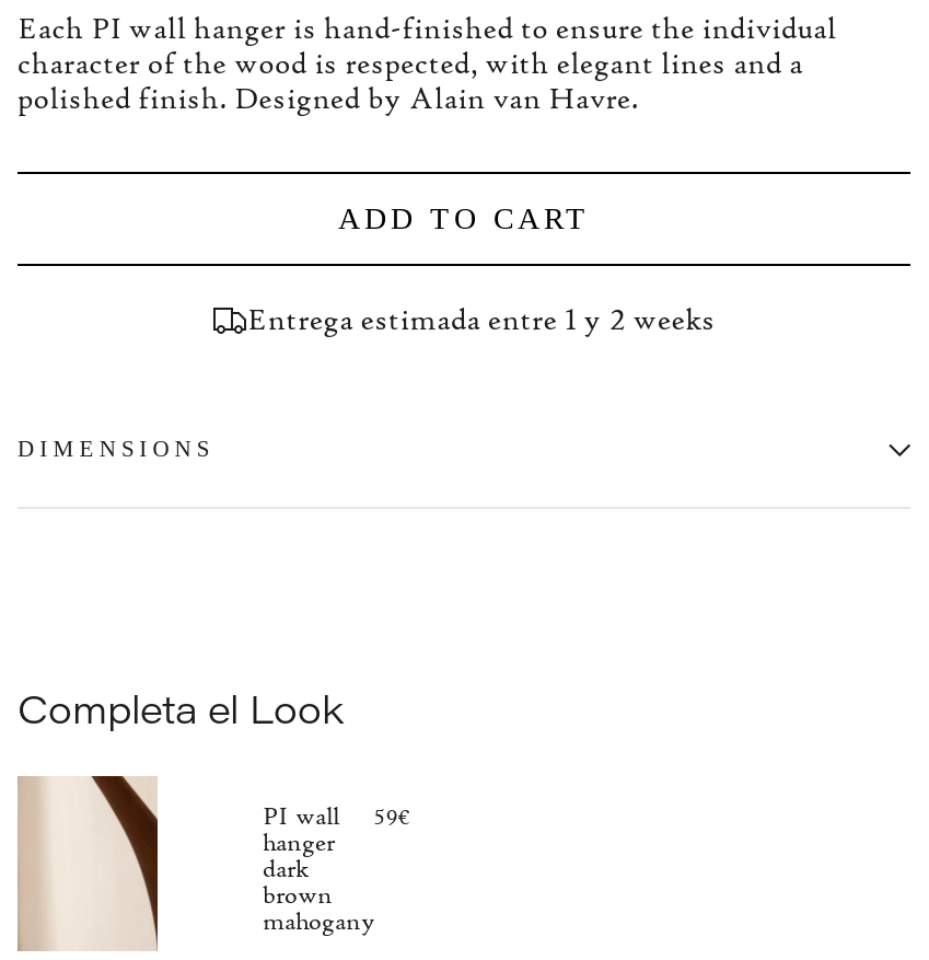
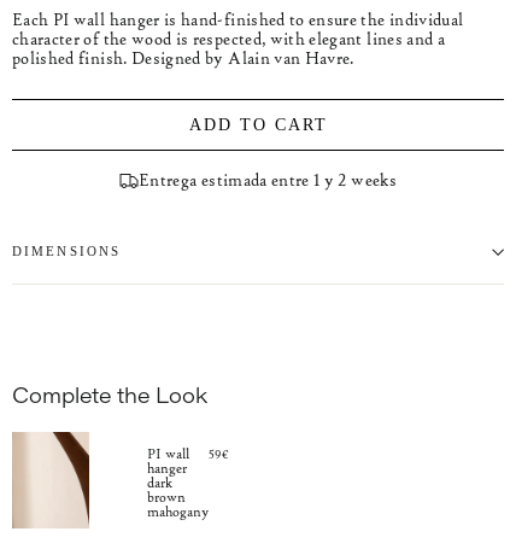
[18,683,344,735] Completa el Look -> [12,380,207,409] Complete the Look

